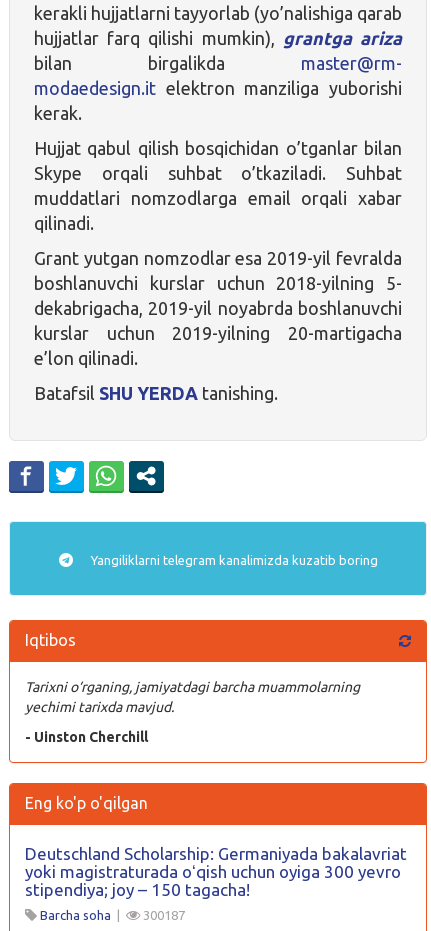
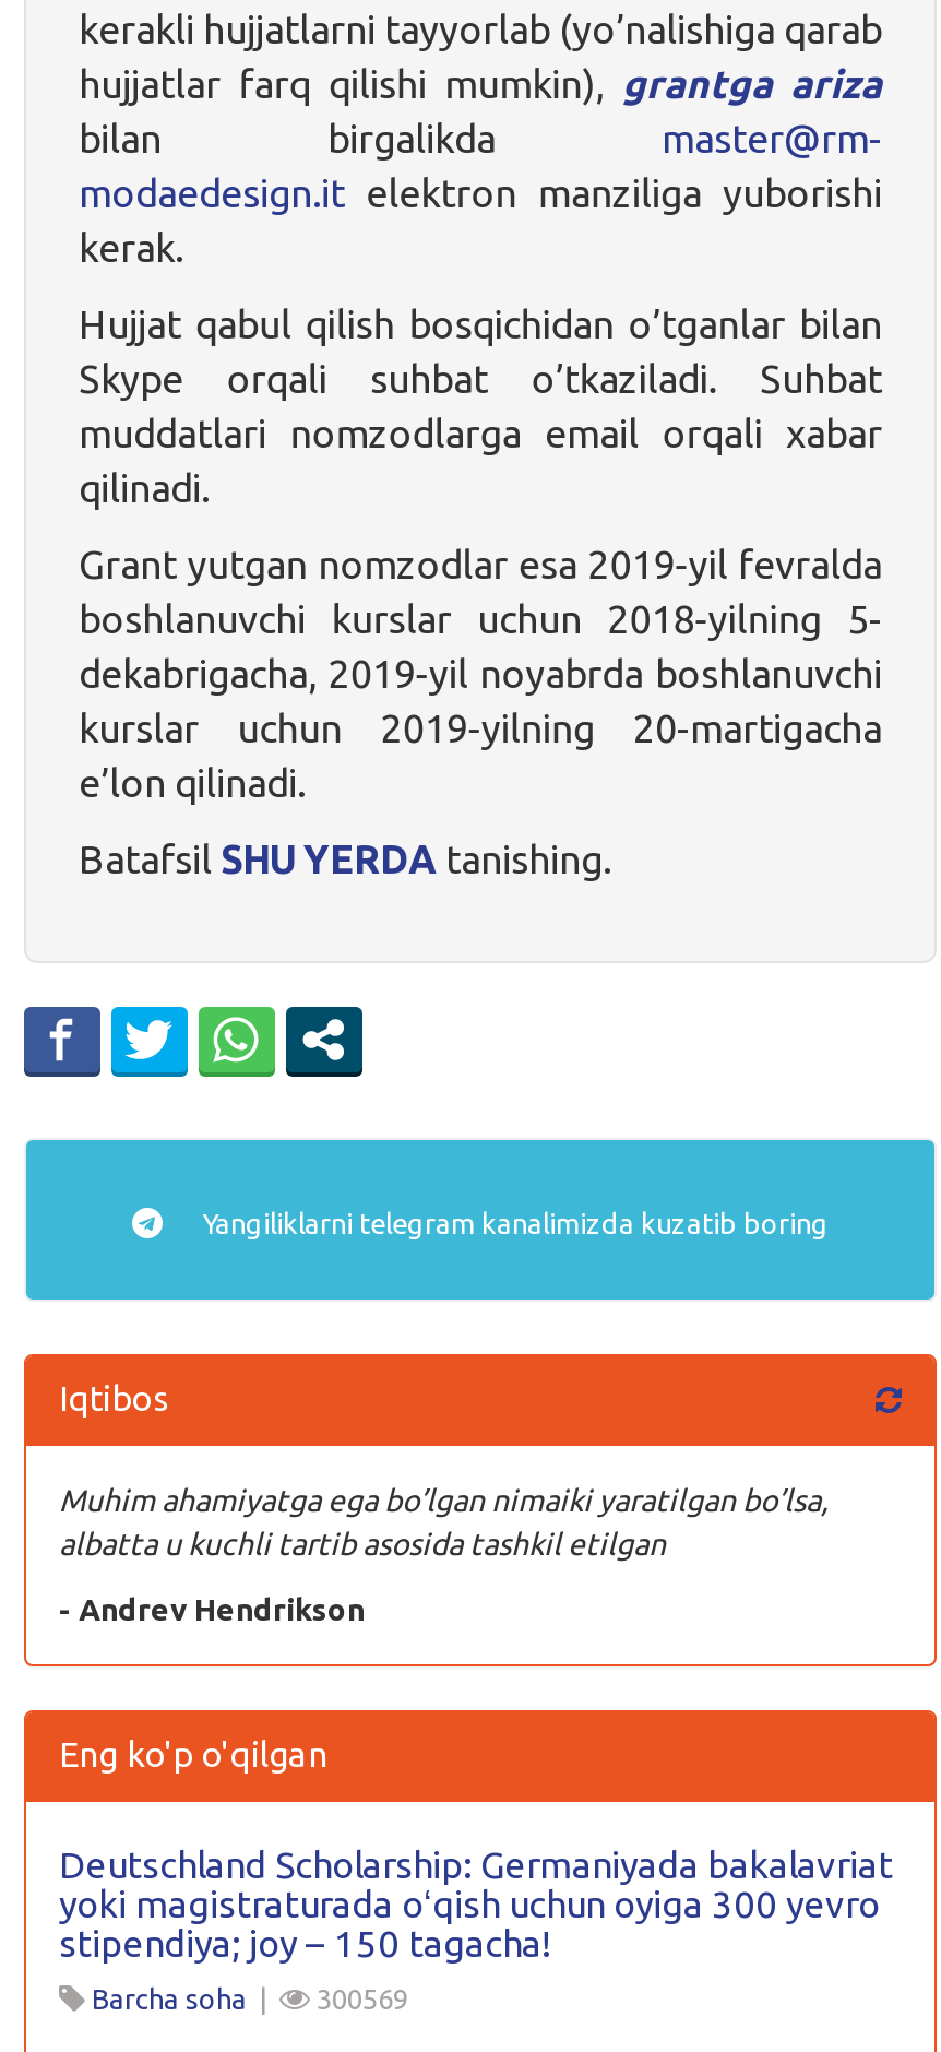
[25,679,360,715] Tarixni o‘rganing, jamiyatdagi barcha muammolarning | yechimi tarixda mavjud. -> [59,1483,827,1561] Muhim ahamiyatga ega bo’lgan nimaiki yaratilgan bo’lsa, | albatta u kuchli tartib asosida tashkil etilgan
[25,729,148,745] - Uinston Cherchill -> [59,1592,365,1627] - Andrev Hendrikson
[140,908,185,922] 300187 -> [310,1983,408,2013] 300569

